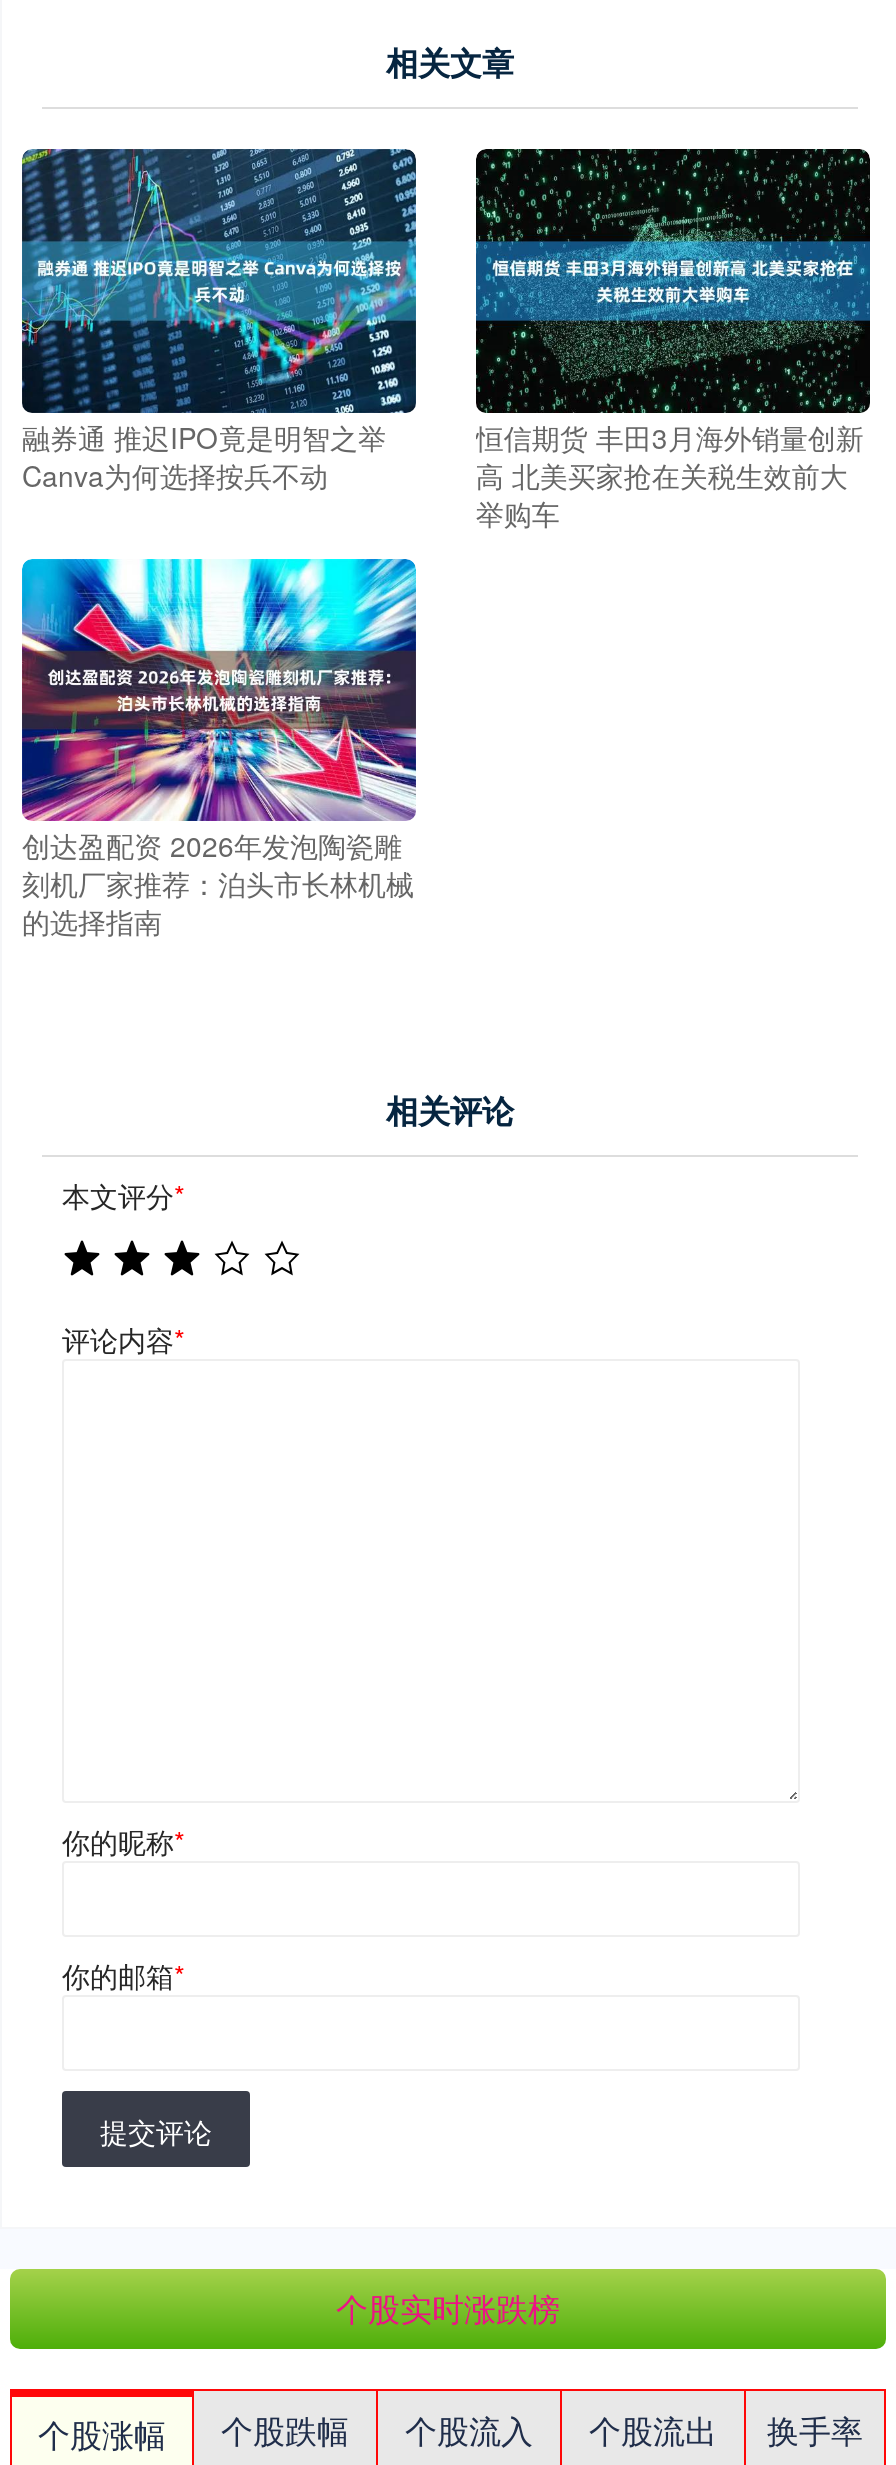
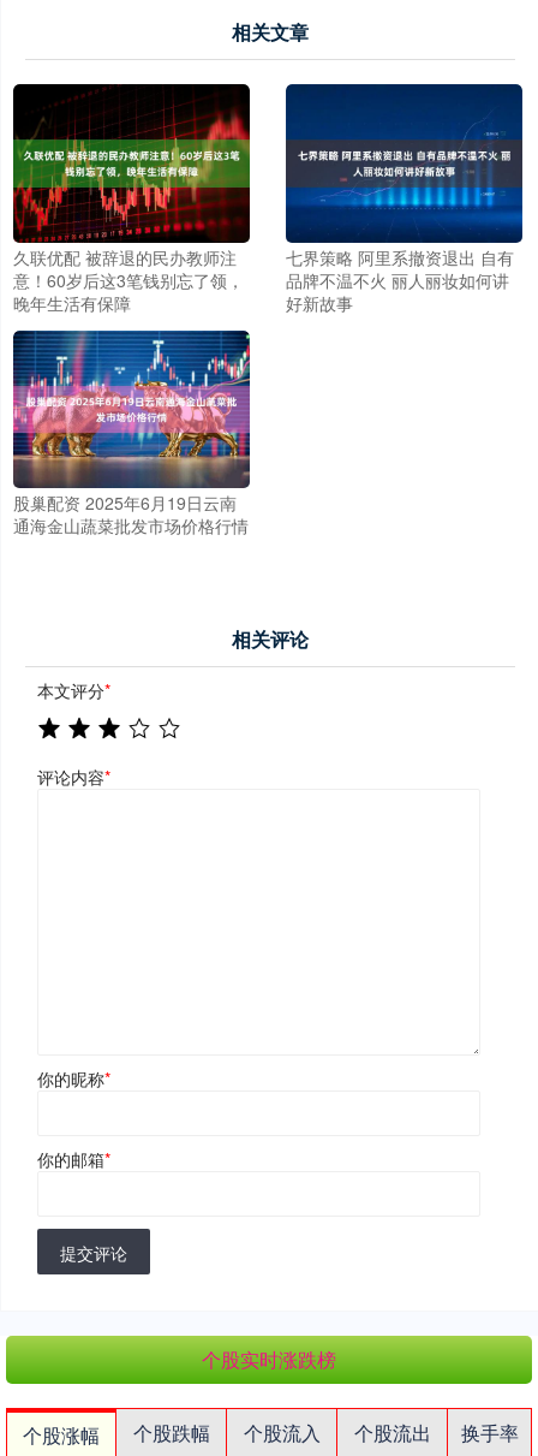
[20,147,418,494] [image] | 融券通 推迟IPO竟是明智之举 | Canva为何选择按兵不动 -> [12,83,251,315] [image] | 久联优配 被辞退的民办教师注 | 意！60岁后这3笔钱别忘了领， | 晚年生活有保障
[476,149,872,532] [image] | 恒信期货 丰田3月海外销量创新 | 高 北美买家抢在关税生效前大 | 举购车 -> [285,84,524,315] [image] | 七界策略 阿里系撤资退出 自有 | 品牌不温不火 丽人丽妆如何讲 | 好新故事
[20,557,418,941] [image] | 创达盈配资 2026年发泡陶瓷雕 | 刻机厂家推荐：泊头市长林机械 | 的选择指南 -> [12,329,251,537] [image] | 股巢配资 2025年6月19日云南 | 通海金山蔬菜批发市场价格行情

